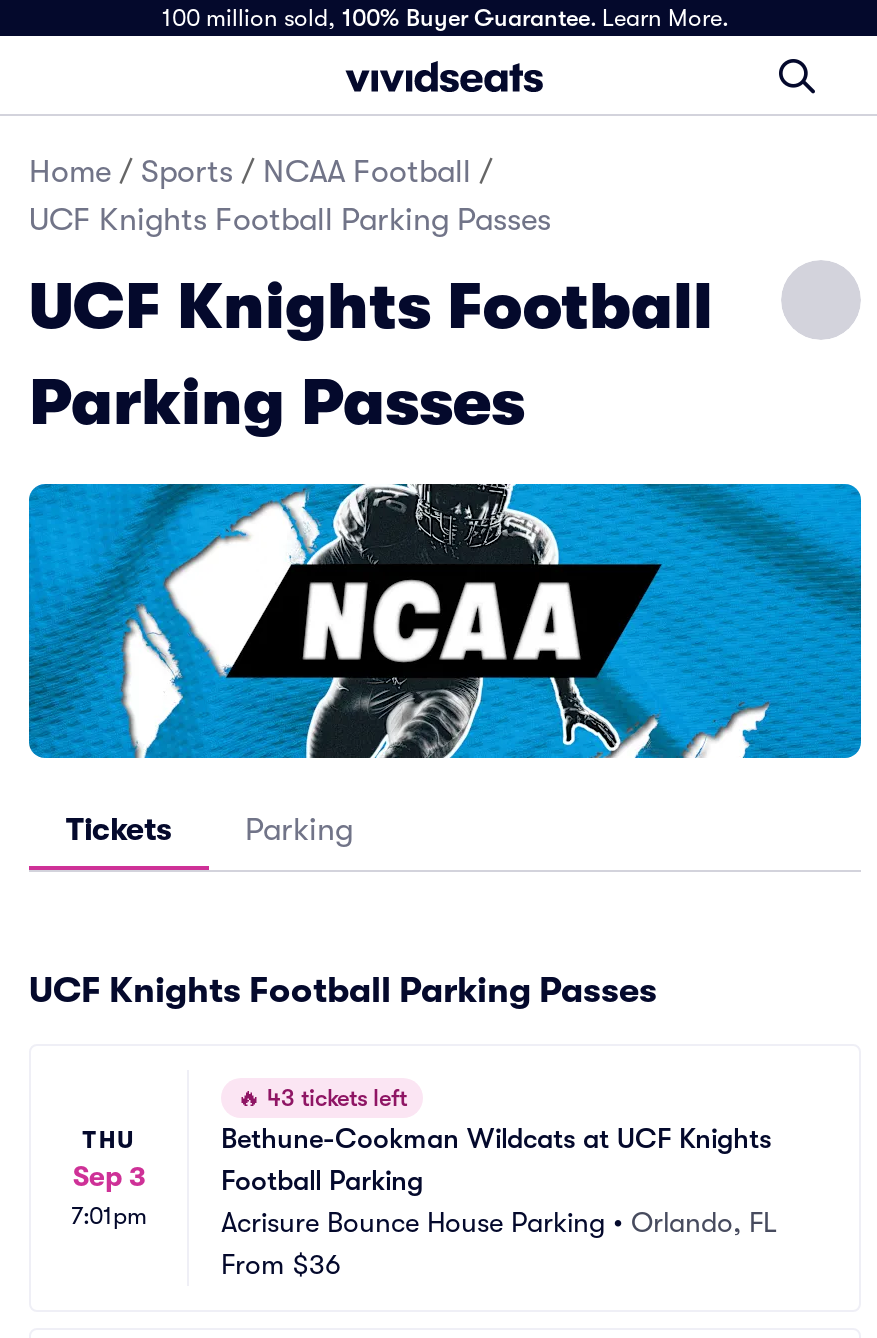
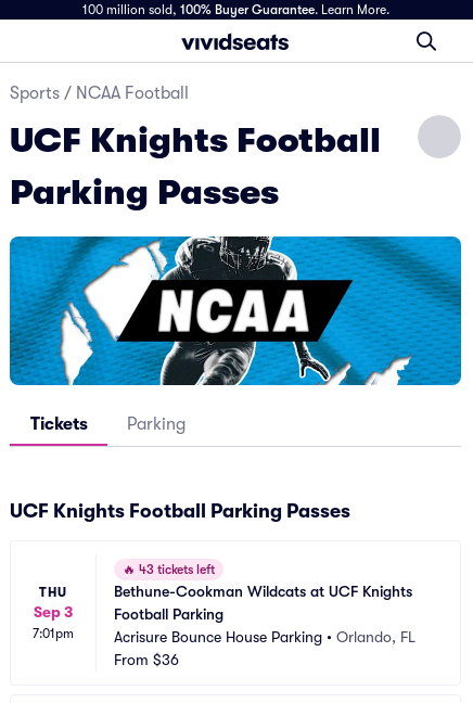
[29,154,551,238] Home / Sports / NCAA Football / | UCF Knights Football Parking Passes -> [10,84,189,103] Sports / NCAA Football

